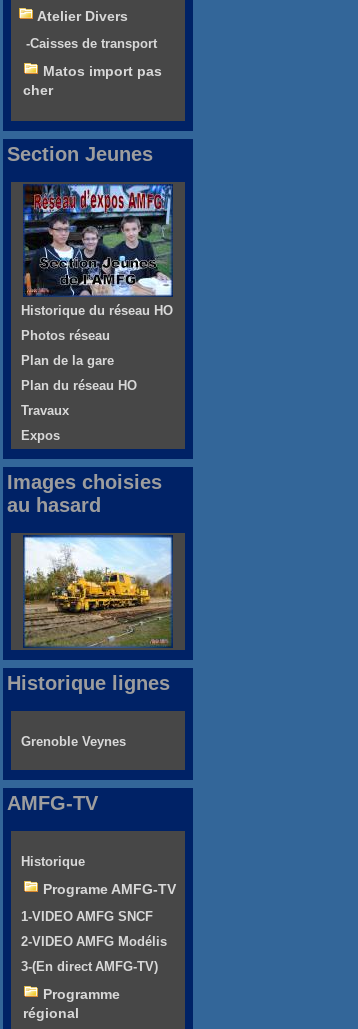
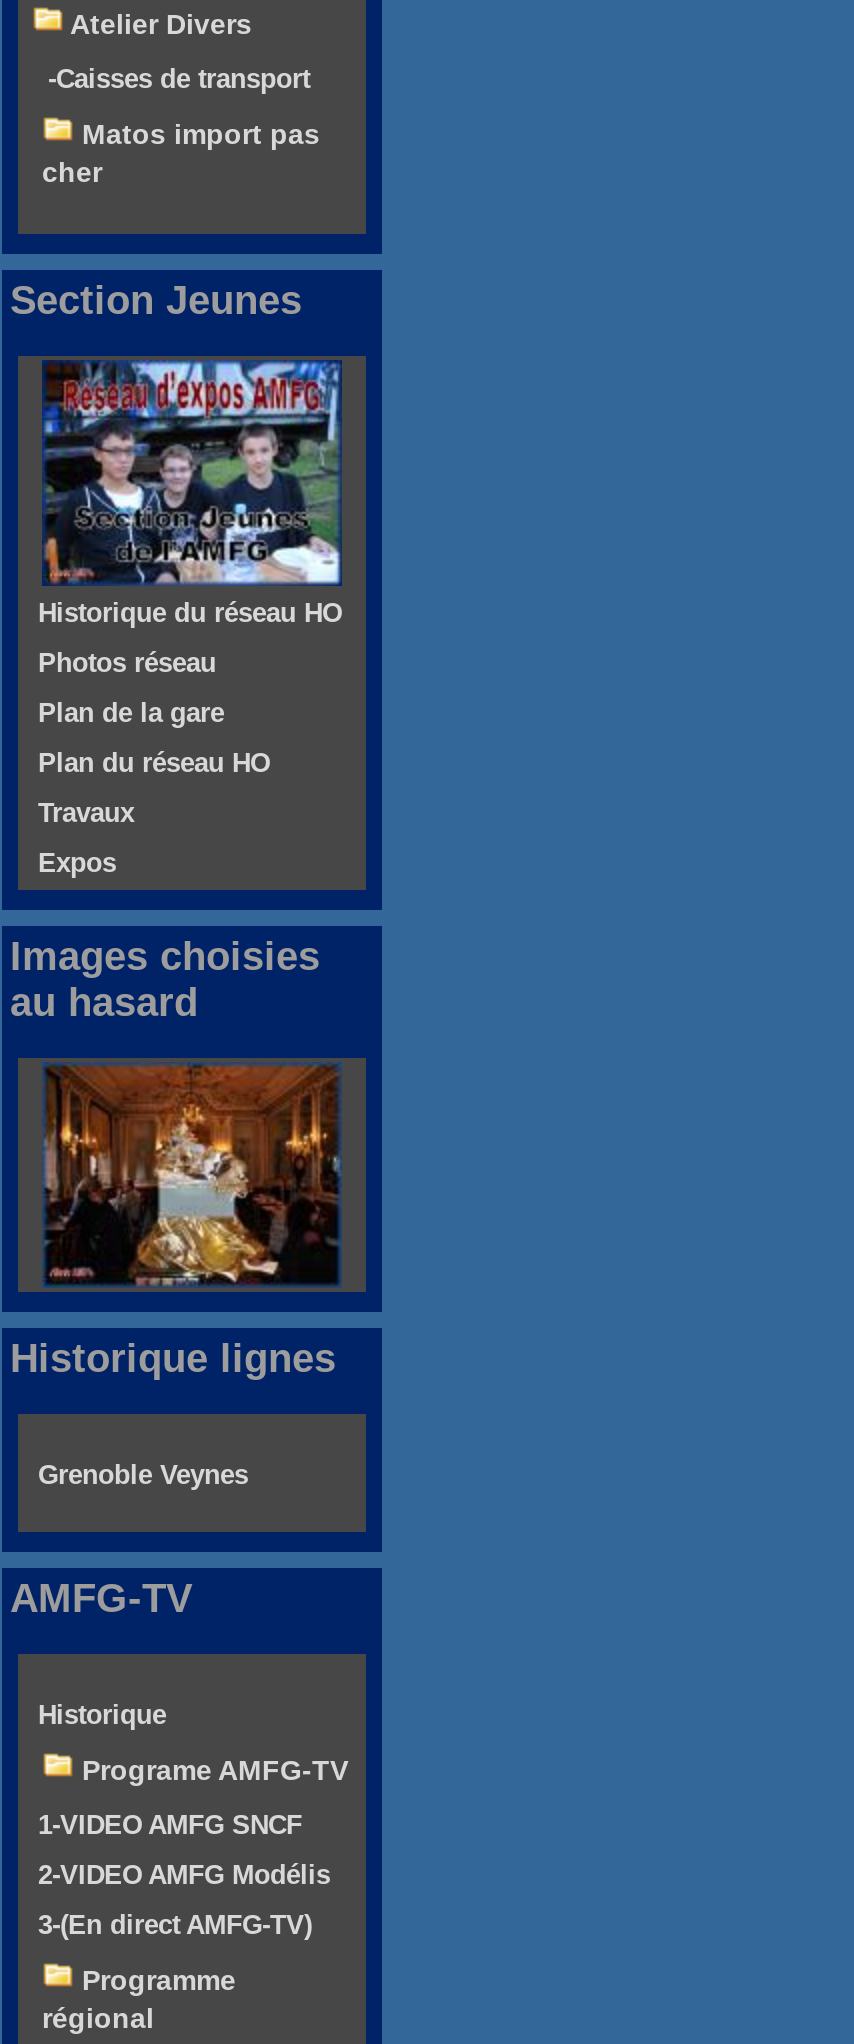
[23,535,173,648] [image] -> [44,1064,340,1288] [image]

